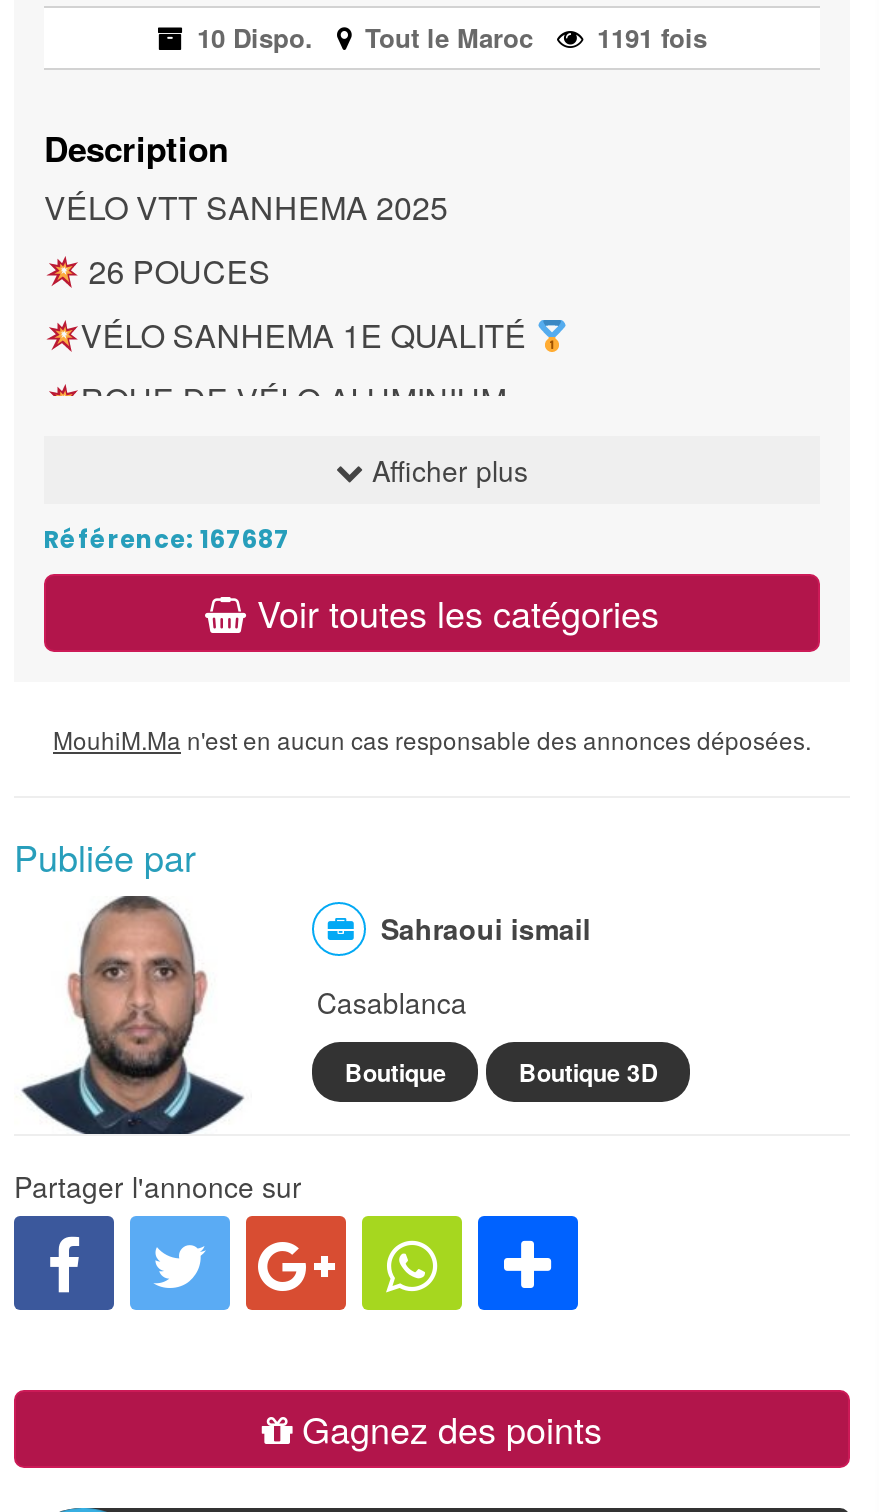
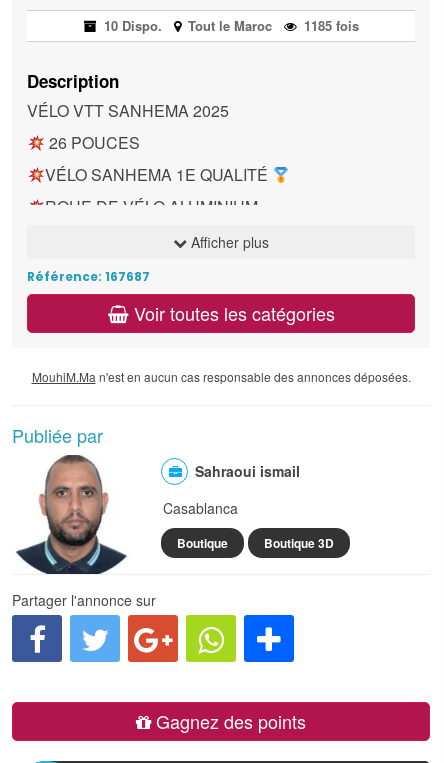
[189,18,707,56] 10 Dispo. Tout le Maroc 1191 fois -> [99,16,358,35] 10 Dispo. Tout le Maroc 1185 fois

